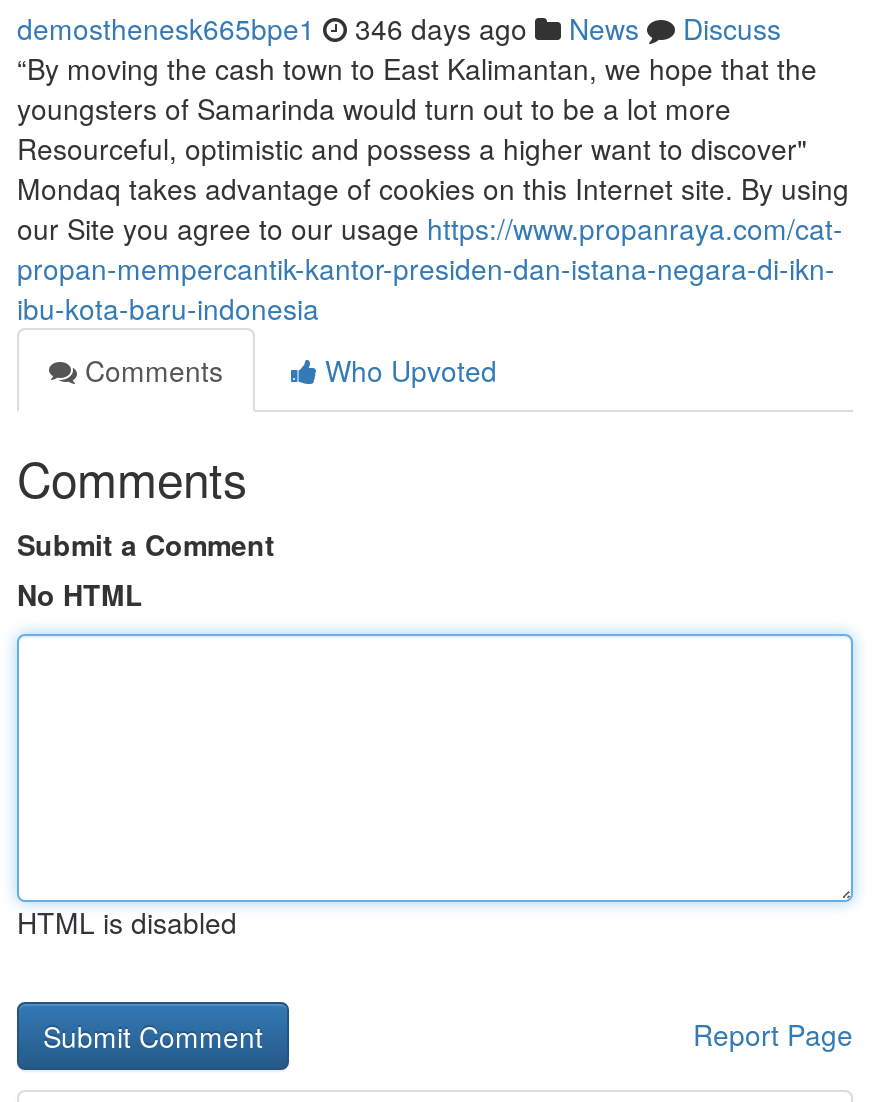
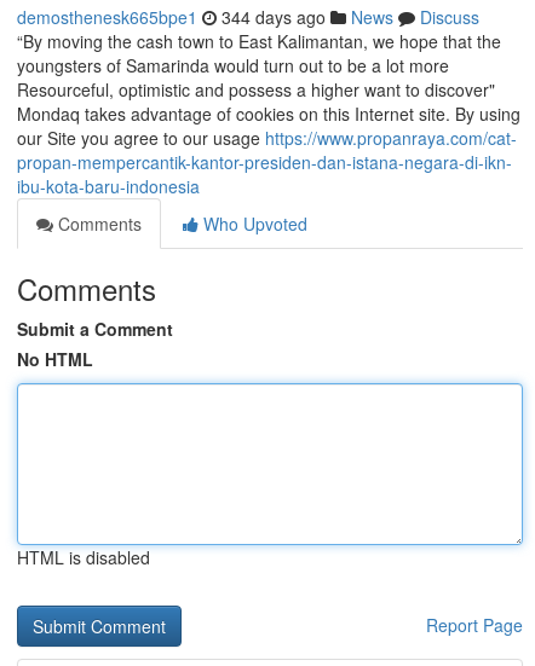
[17,8,781,48] demosthenesk665bpe1 346 days ago News Discuss -> [17,5,479,29] demosthenesk665bpe1 344 days ago News Discuss

